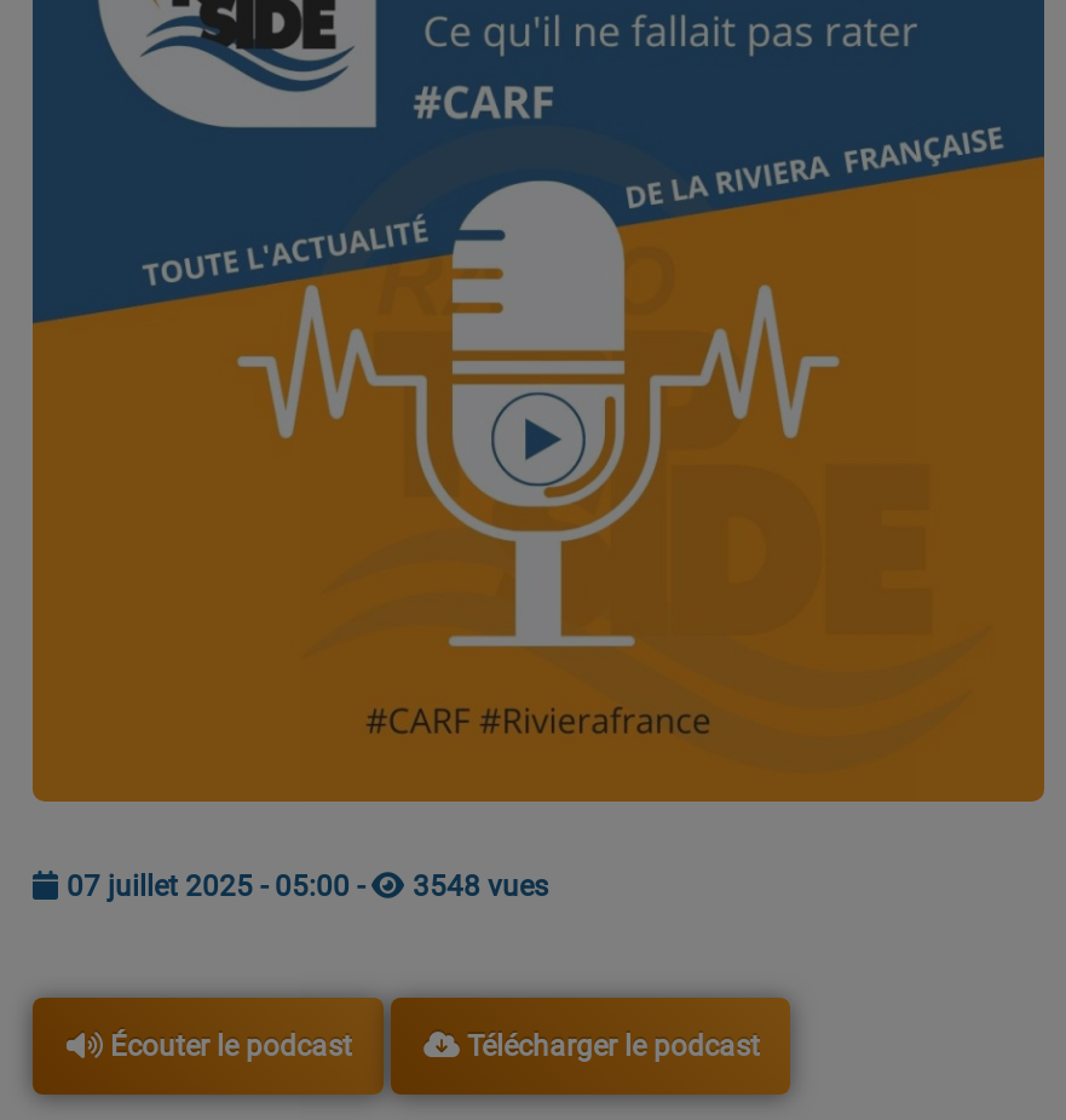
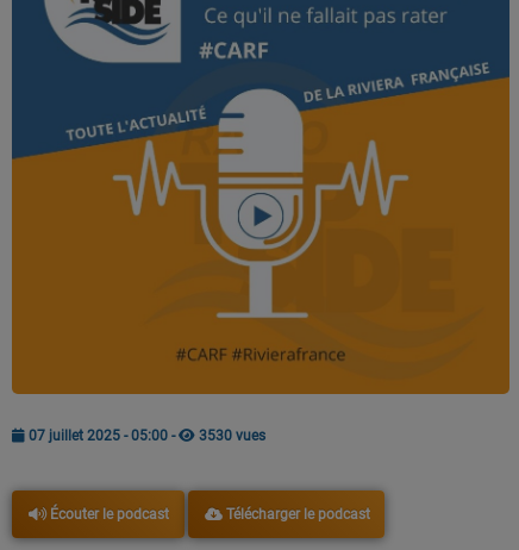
[405,869,548,903] 3548 vues -> [195,427,265,444] 3530 vues

